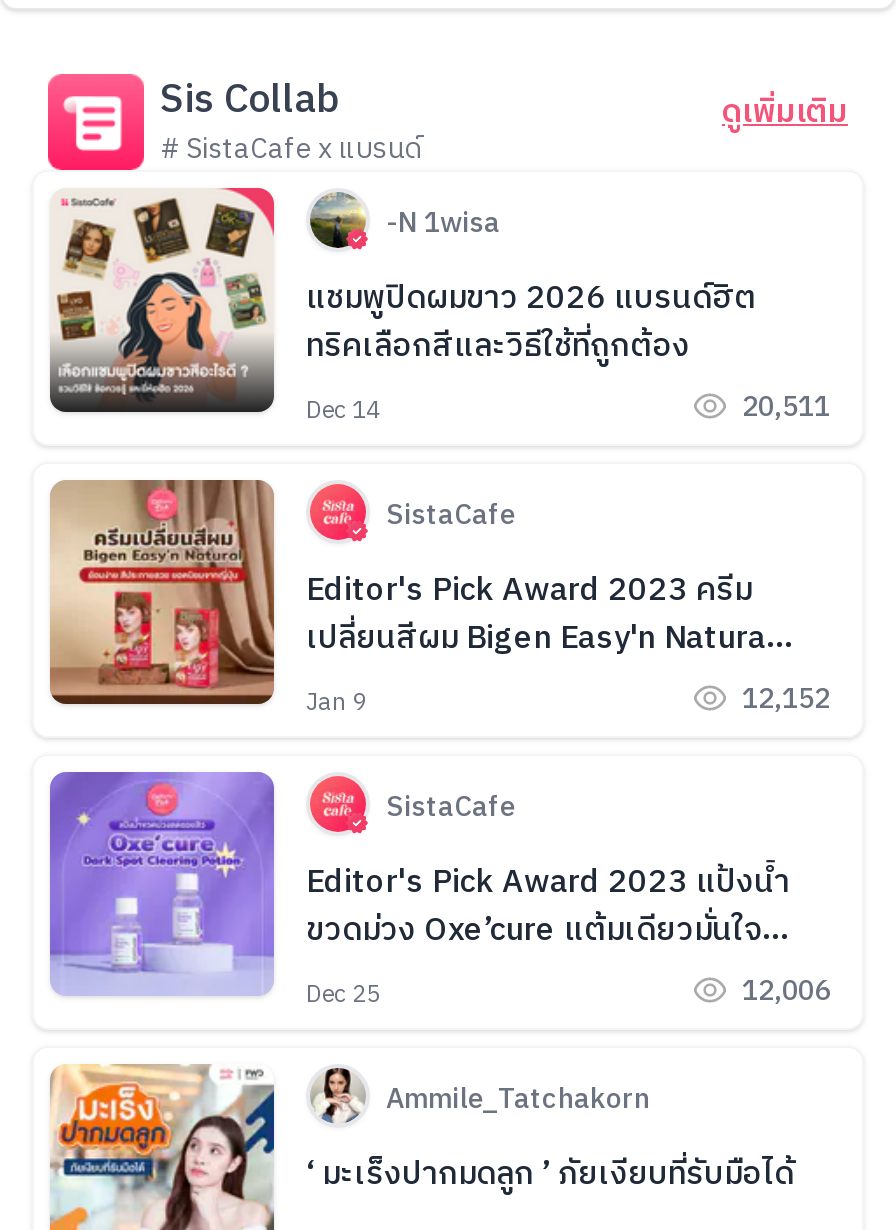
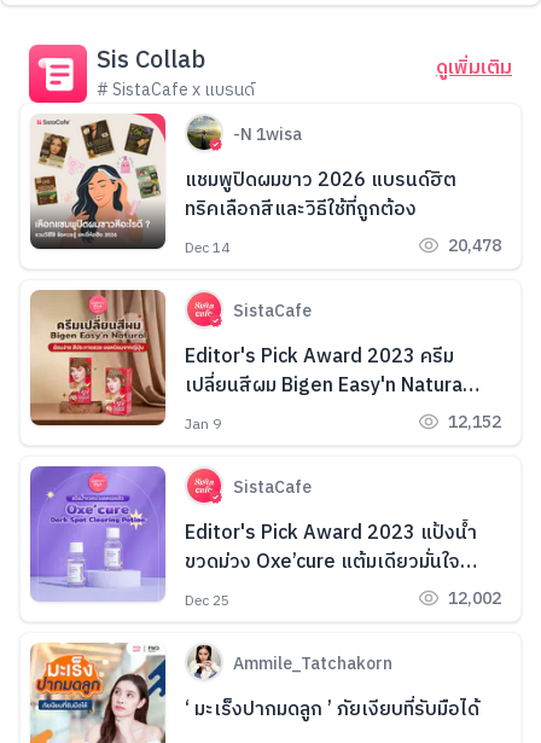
[742,383,830,429] 20,511 -> [448,231,501,259] 20,478
[742,967,830,1013] 12,006 -> [448,584,501,612] 12,002

